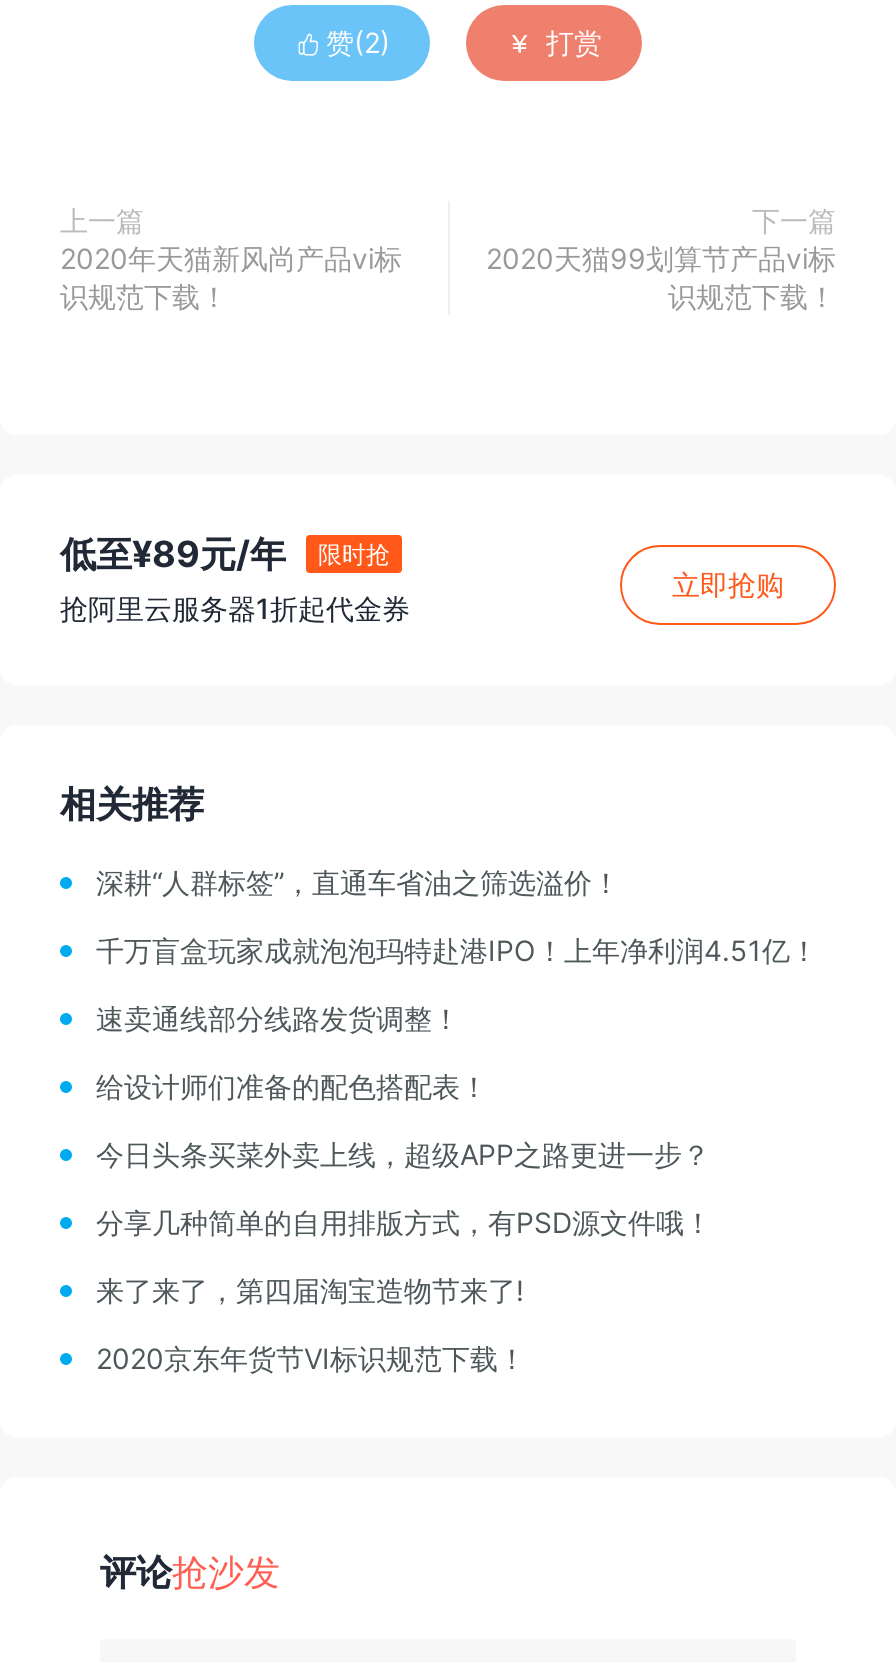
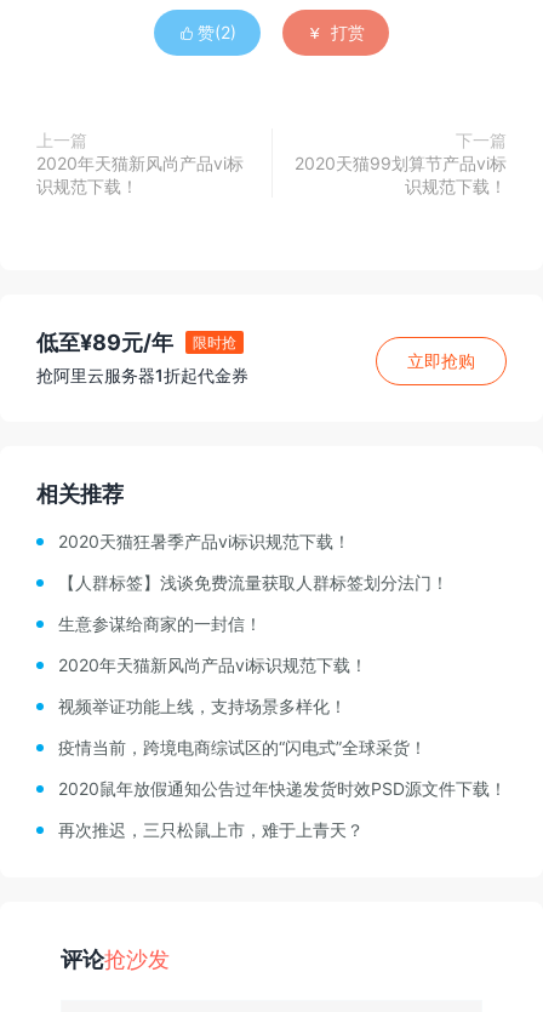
[96,865,620,899] 深耕“人群标签”，直通车省油之筛选溢价！ -> [58,531,350,551] 2020天猫狂暑季产品vi标识规范下载！
[96,933,818,967] 千万盲盒玩家成就泡泡玛特赴港IPO！上年净利润4.51亿！ -> [58,572,448,593] 【人群标签】浅谈免费流量获取人群标签划分法门！
[96,1001,460,1035] 速卖通线部分线路发货调整！ -> [58,613,262,634] 生意参谋给商家的一封信！
[96,1069,488,1103] 给设计师们准备的配色搭配表！ -> [58,654,367,675] 2020年天猫新风尚产品vi标识规范下载！
[96,1137,710,1171] 今日头条买菜外卖上线，超级APP之路更进一步？ -> [58,696,347,716] 视频举证功能上线，支持场景多样化！
[96,1205,712,1239] 分享几种简单的自用排版方式，有PSD源文件哦！ -> [58,737,427,757] 疫情当前，跨境电商综试区的“闪电式”全球采货！
[96,1273,524,1307] 来了来了，第四届淘宝造物节来了! -> [58,778,507,799] 2020鼠年放假通知公告过年快递发货时效PSD源文件下载！
[96,1341,526,1375] 2020京东年货节VI标识规范下载！ -> [58,819,364,840] 再次推迟，三只松鼠上市，难于上青天？

